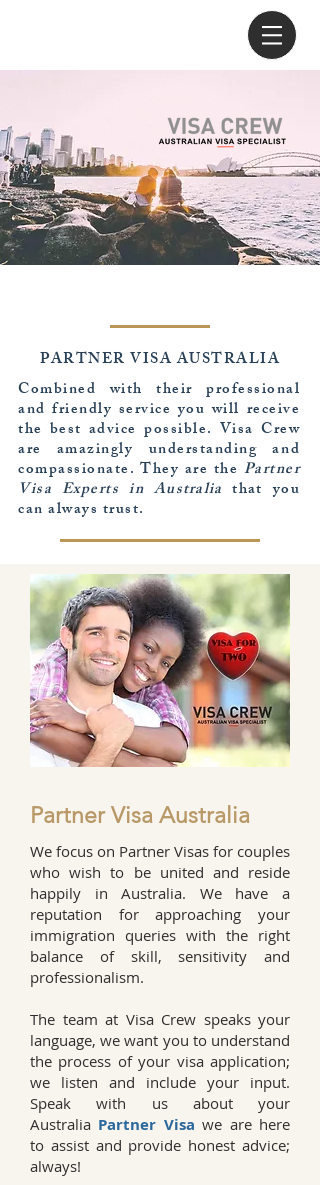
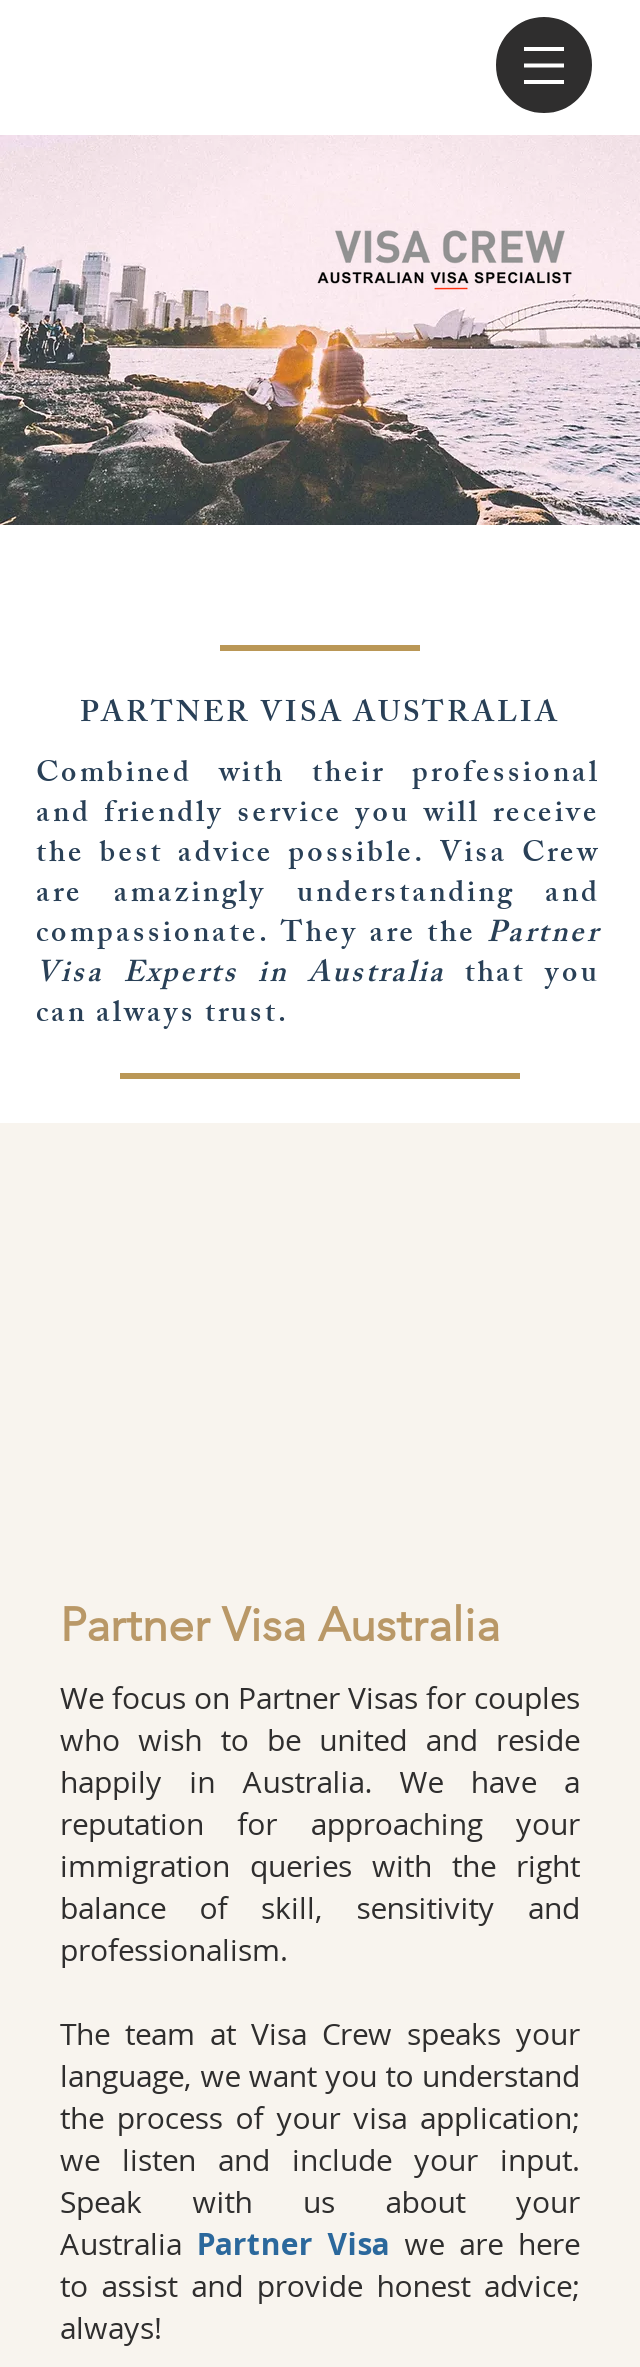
[29,573,291,768] [image] -> none

